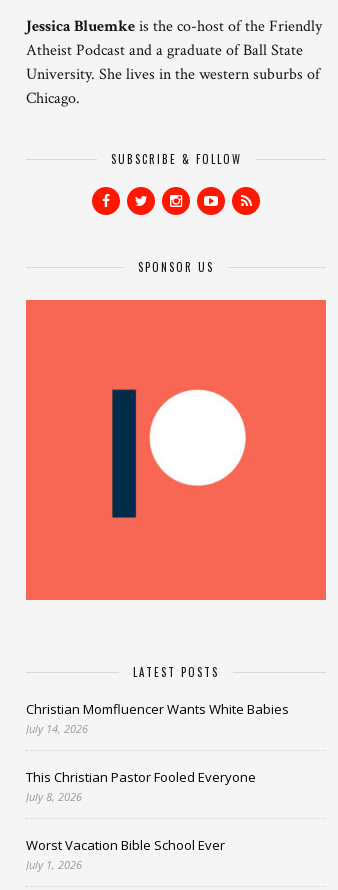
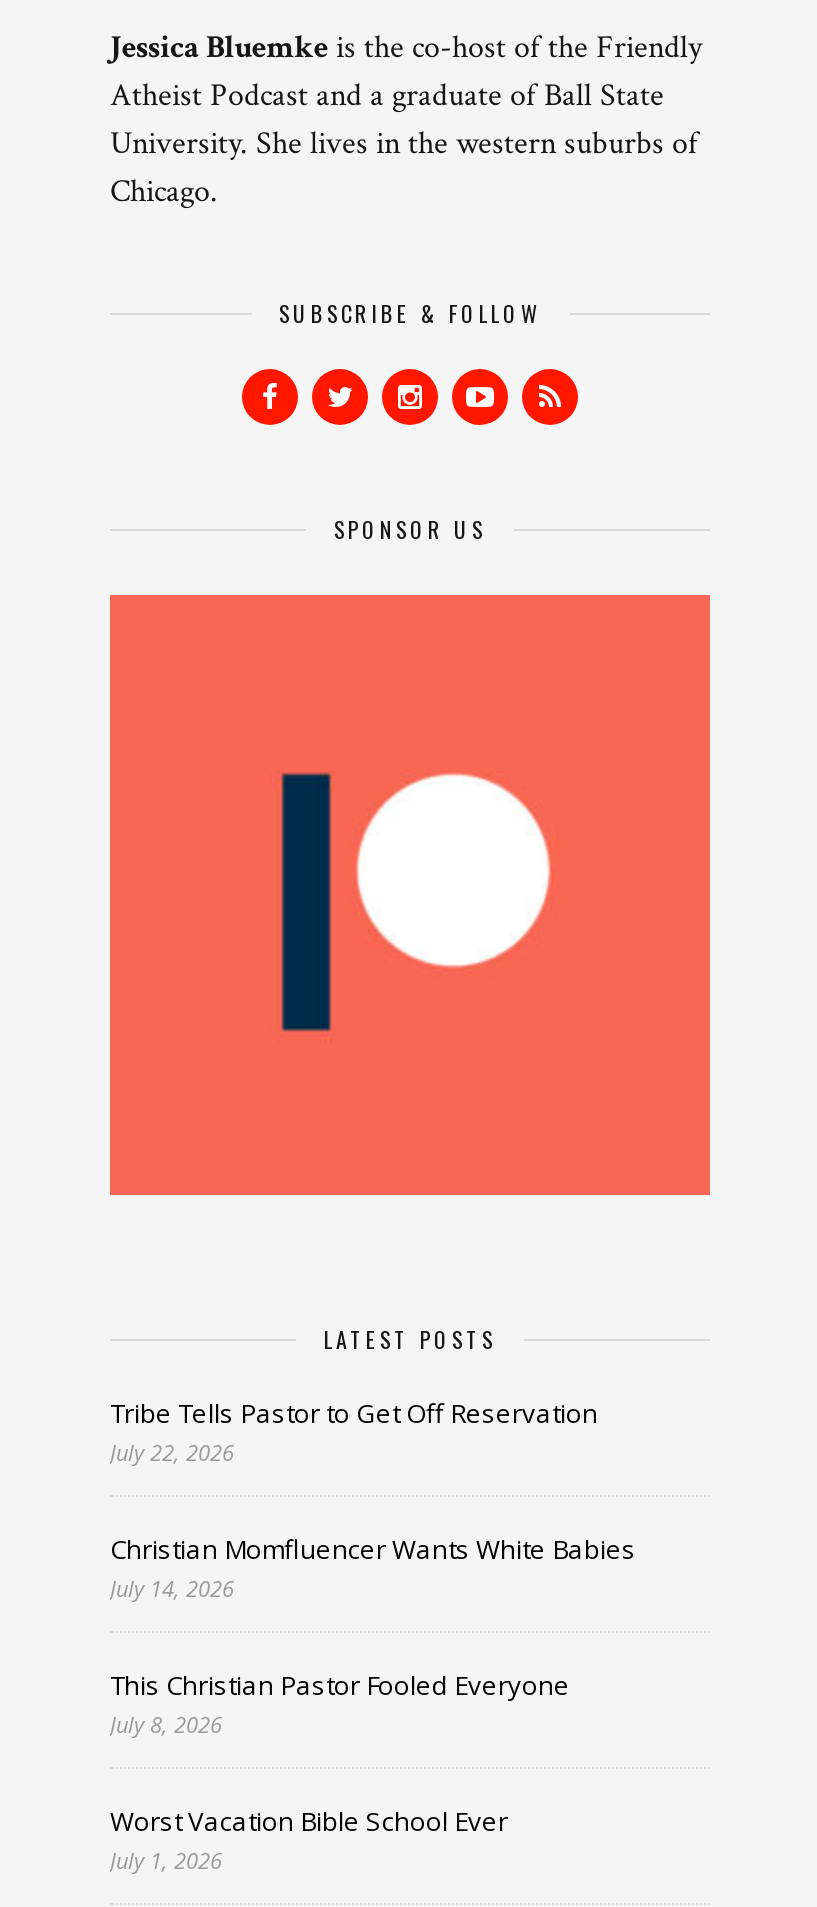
none -> [110,1395,598,1467] Tribe Tells Pastor to Get Off Reservation | July 22, 2026

